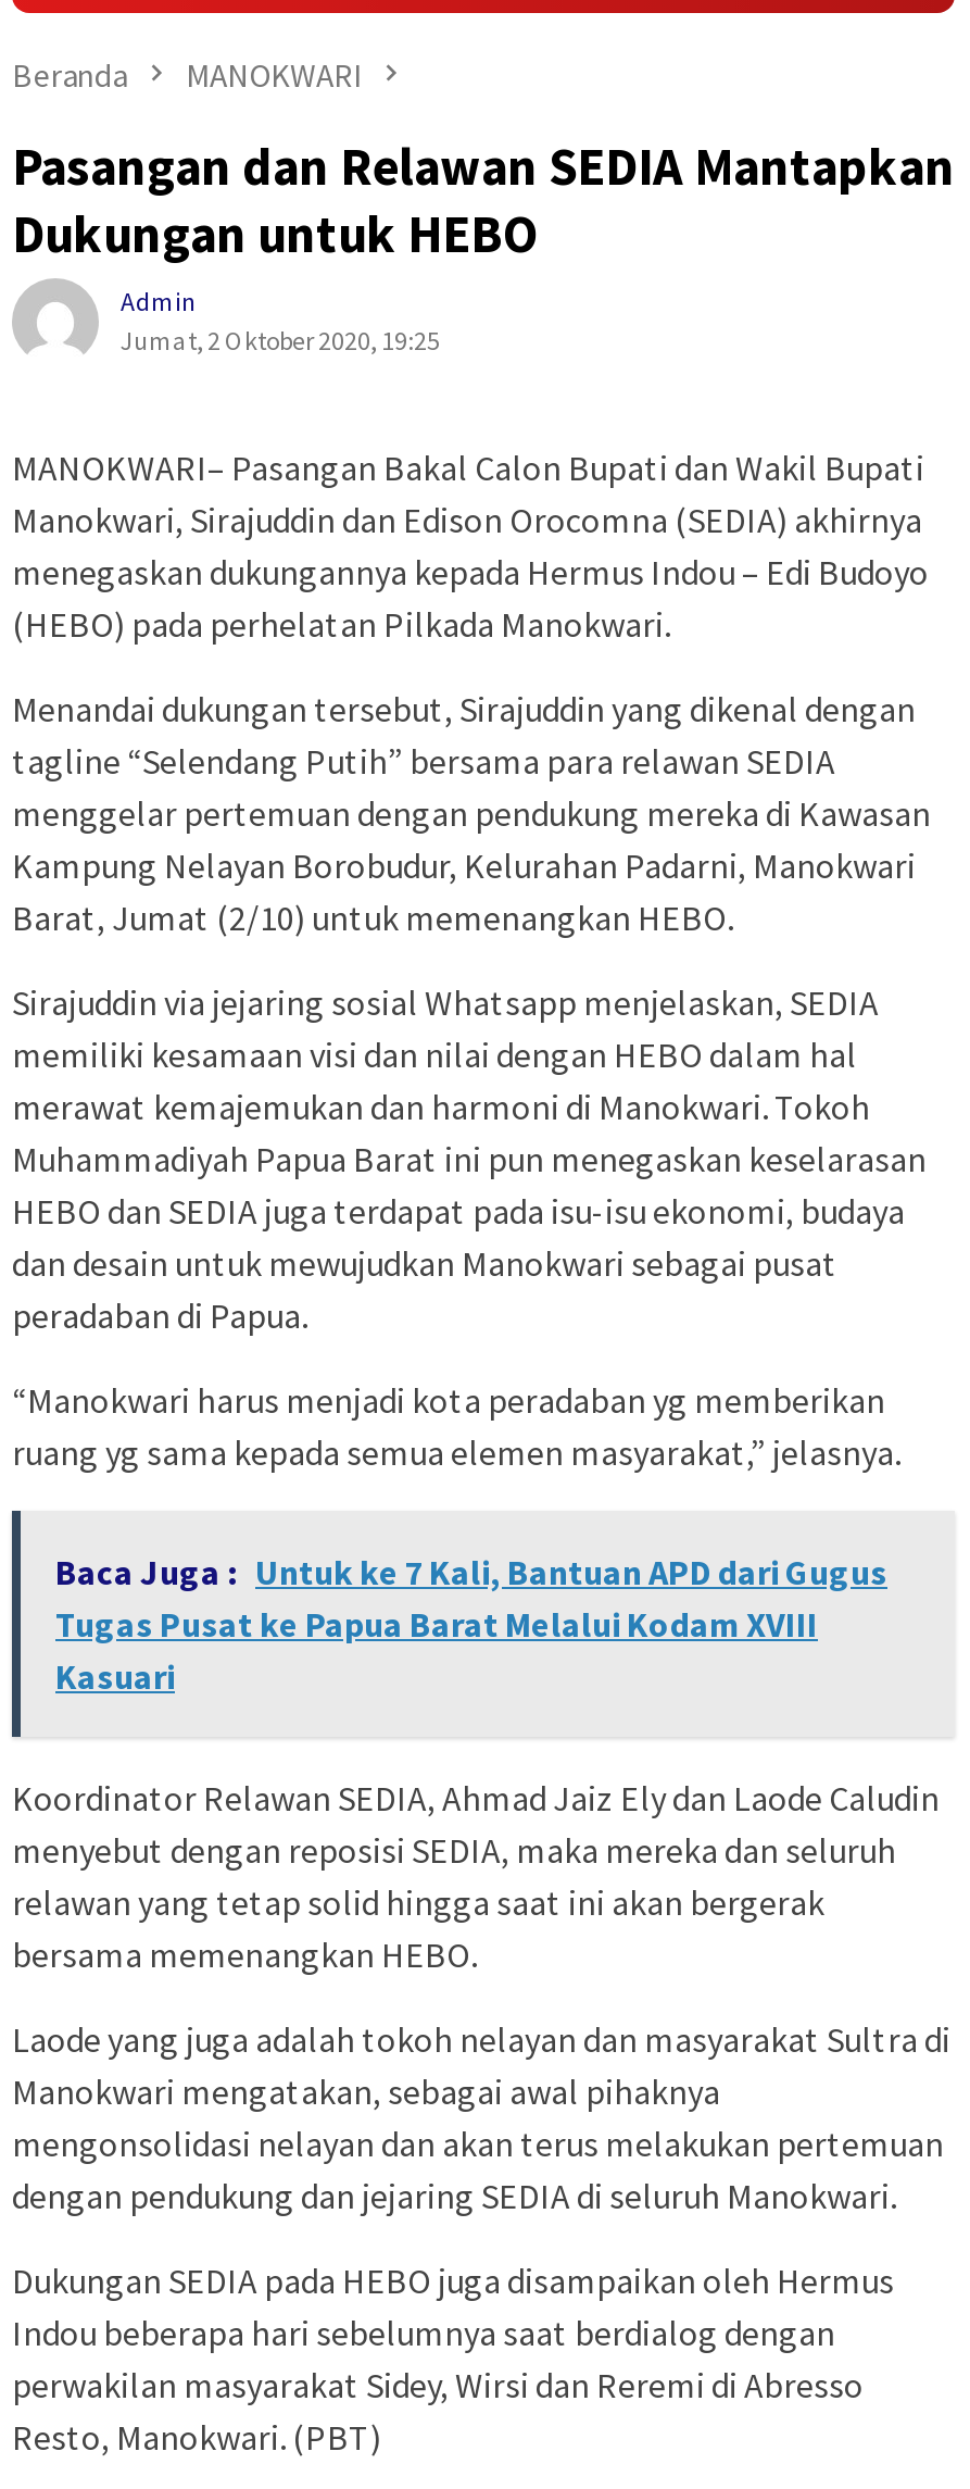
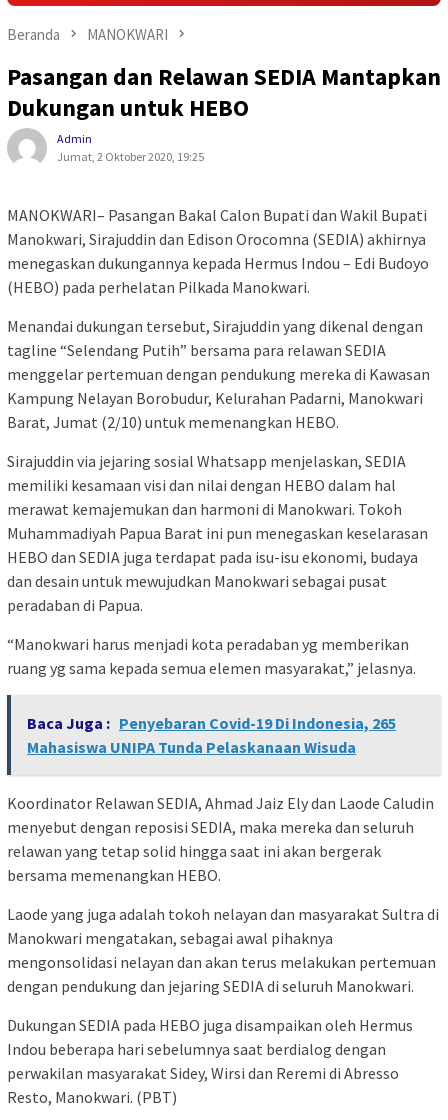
[55,1551,887,1699] Baca Juga : Untuk ke 7 Kali, Bantuan APD dari Gugus | Tugas Pusat ke Papua Barat Melalui Kodam XVIII | Kasuari -> [27,713,396,757] Baca Juga : Penyebaran Covid-19 Di Indonesia, 265 | Mahasiswa UNIPA Tunda Pelaskanaan Wisuda

